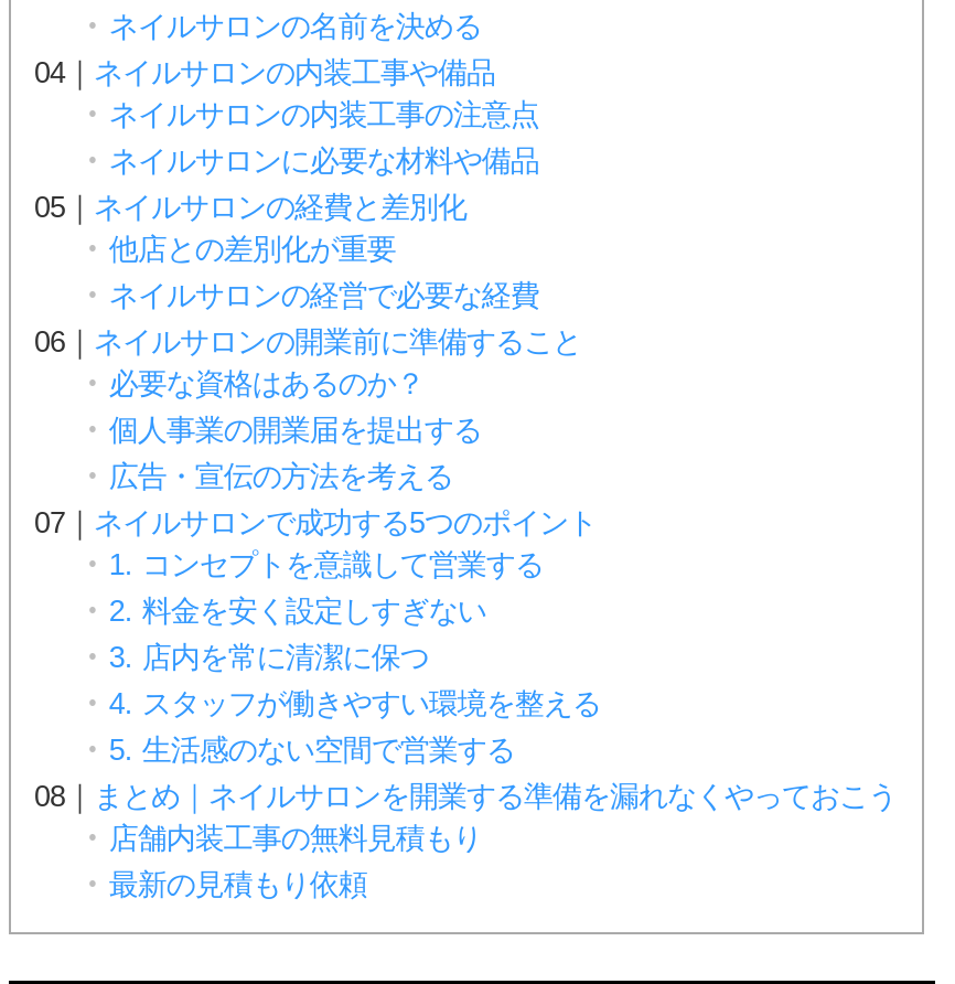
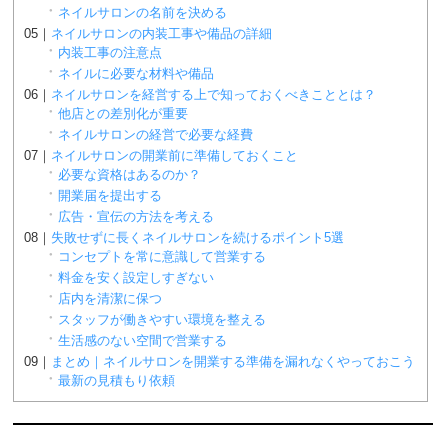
[94,57,539,224] ネイルサロンの内装工事や備品 | ネイルサロンの内装工事の注意点 | ネイルサロンに必要な材料や備品 | ネイルサロンの経費と差別化 -> [51,26,376,102] ネイルサロンの内装工事や備品の詳細 | 内装工事の注意点 | ネイルに必要な材料や備品 | ネイルサロンを経営する上で知っておくべきこととは？
[94,326,581,359] ネイルサロンの開業前に準備すること -> [51,148,298,163] ネイルサロンの開業前に準備しておくこと
[109,414,482,447] 個人事業の開業届を提出する -> [58,188,162,203] 開業届を提出する
[94,507,601,767] ネイルサロンで成功する5つのポイント | 1. コンセプトを意識して営業する | 2. 料金を安く設定しすぎない | 3. 店内を常に清潔に保つ | 4. スタッフが働きやすい環境を整える | 5. 生活感のない空間で営業する -> [51,230,344,348] 失敗せずに長くネイルサロンを続けるポイント5選 | コンセプトを常に意識して営業する | 料金を安く設定しすぎない | 店内を清潔に保つ | スタッフが働きやすい環境を整える | 生活感のない空間で営業する
[109,822,482,855] 店舗内装工事の無料見積もり -> none

